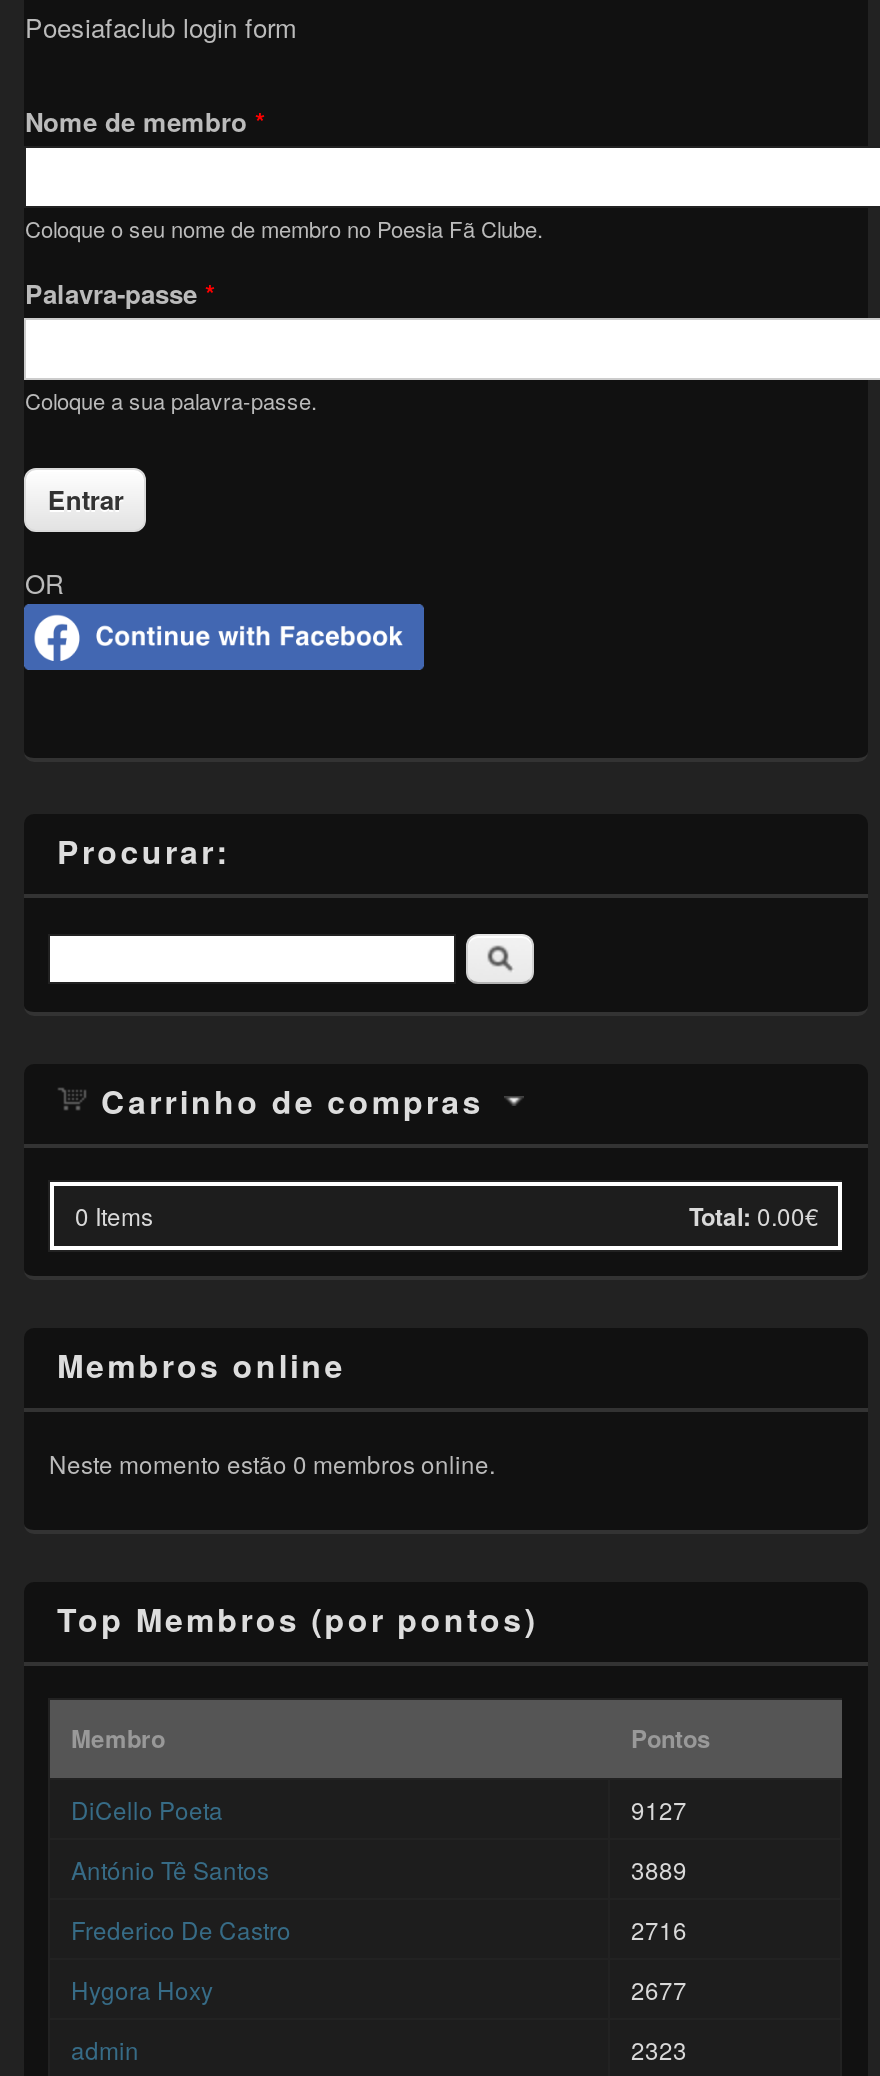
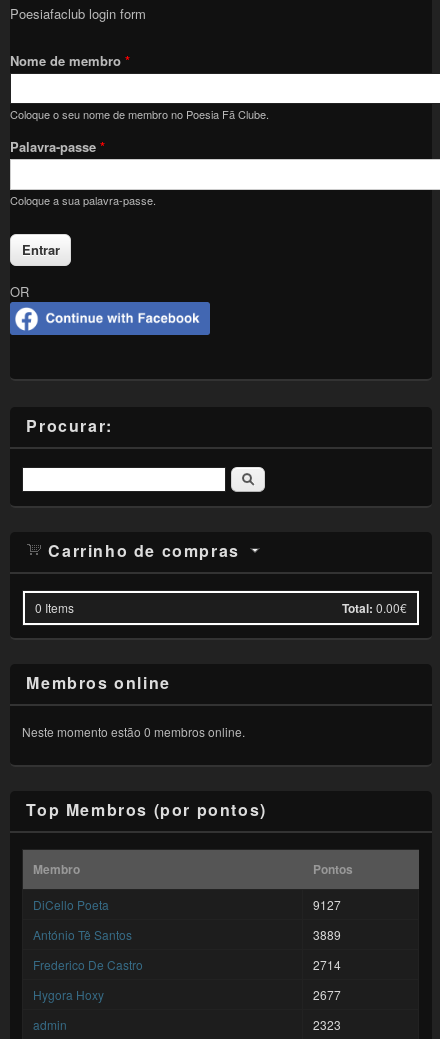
[631,1911,687,1945] 2716 -> [313,955,341,972] 2714

